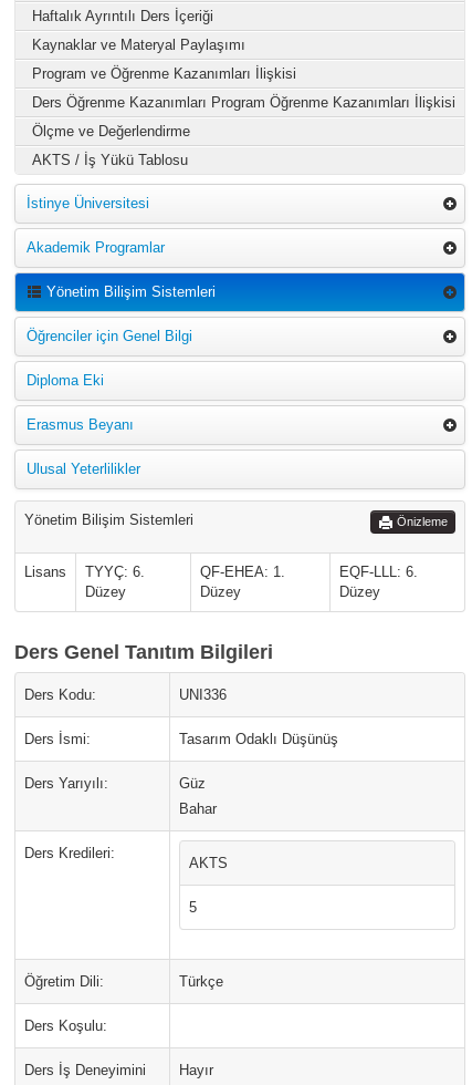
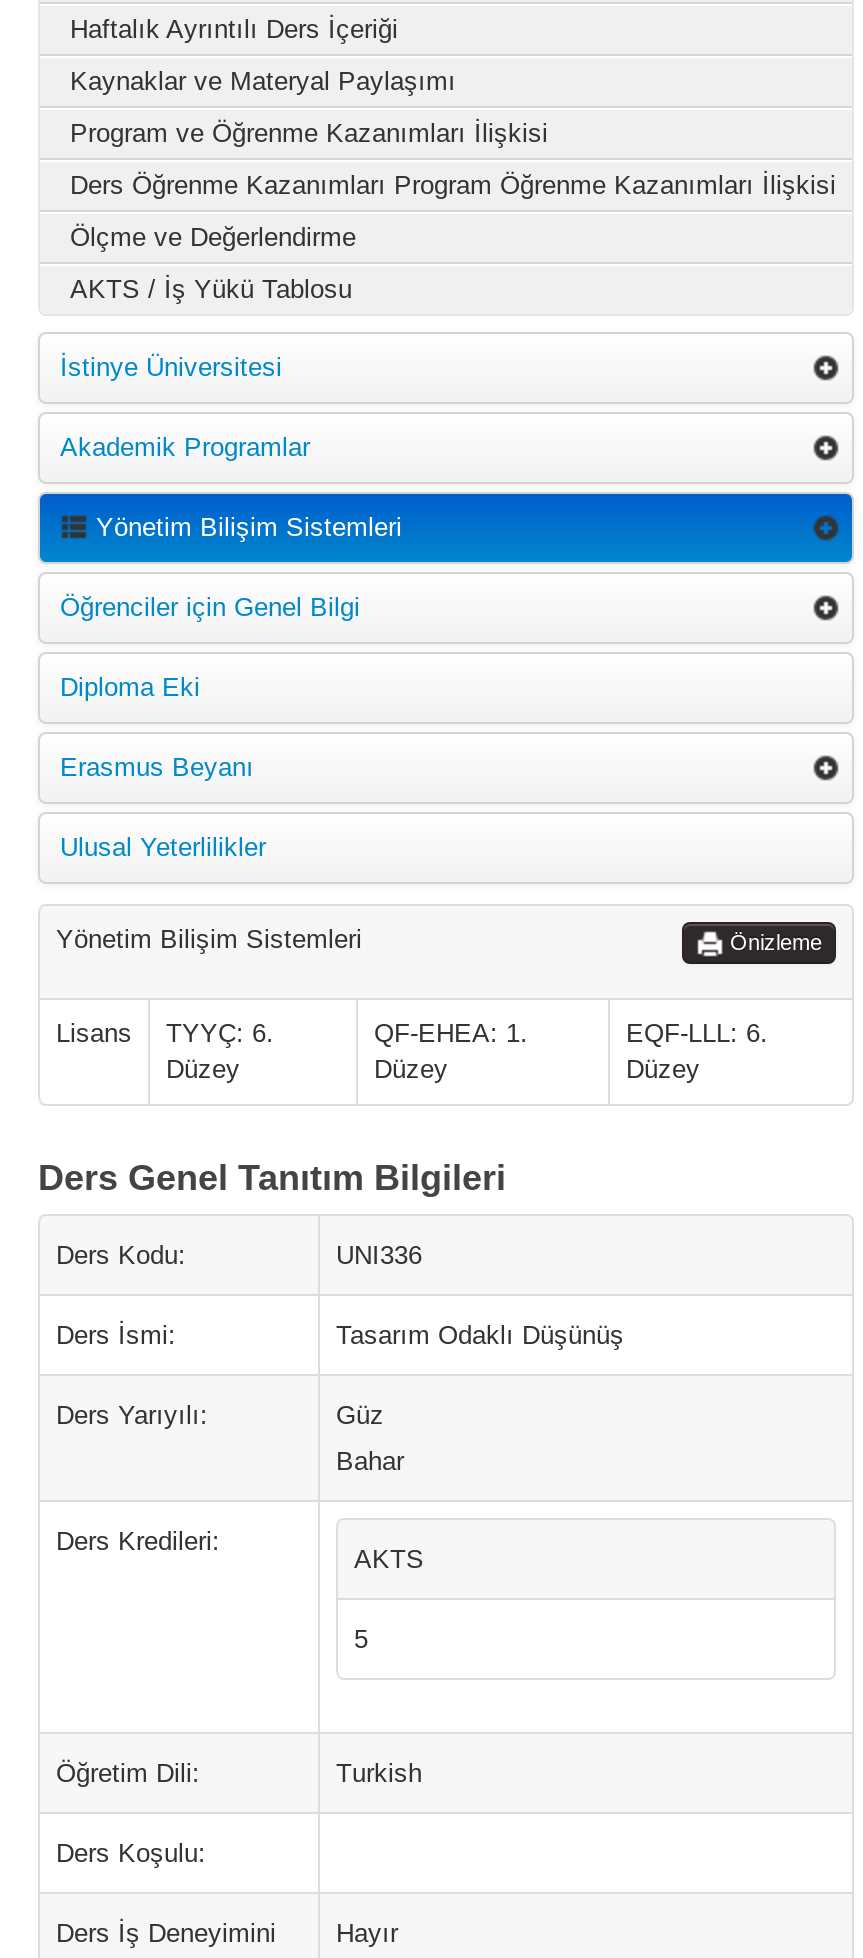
[179,973,223,990] Türkçe -> [336,1758,422,1788] Turkish

